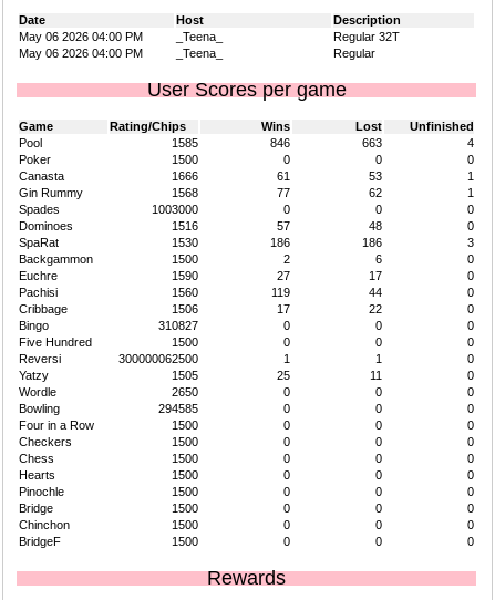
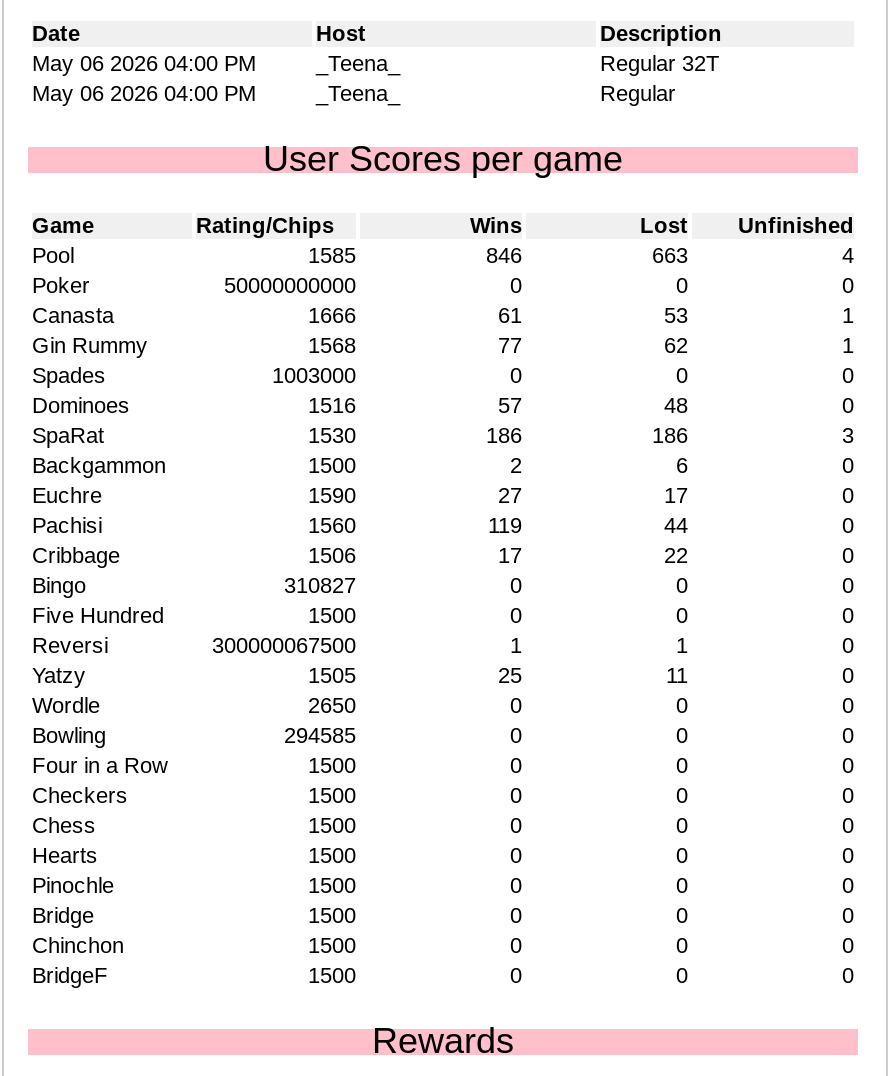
[172,153,198,166] 1500 -> [224,273,356,297] 50000000000
[118,352,198,365] 300000062500 -> [212,633,356,657] 300000067500

